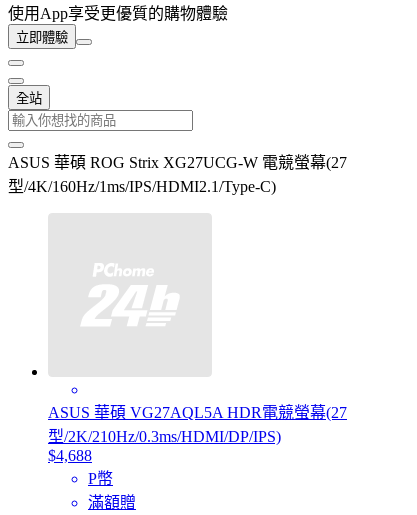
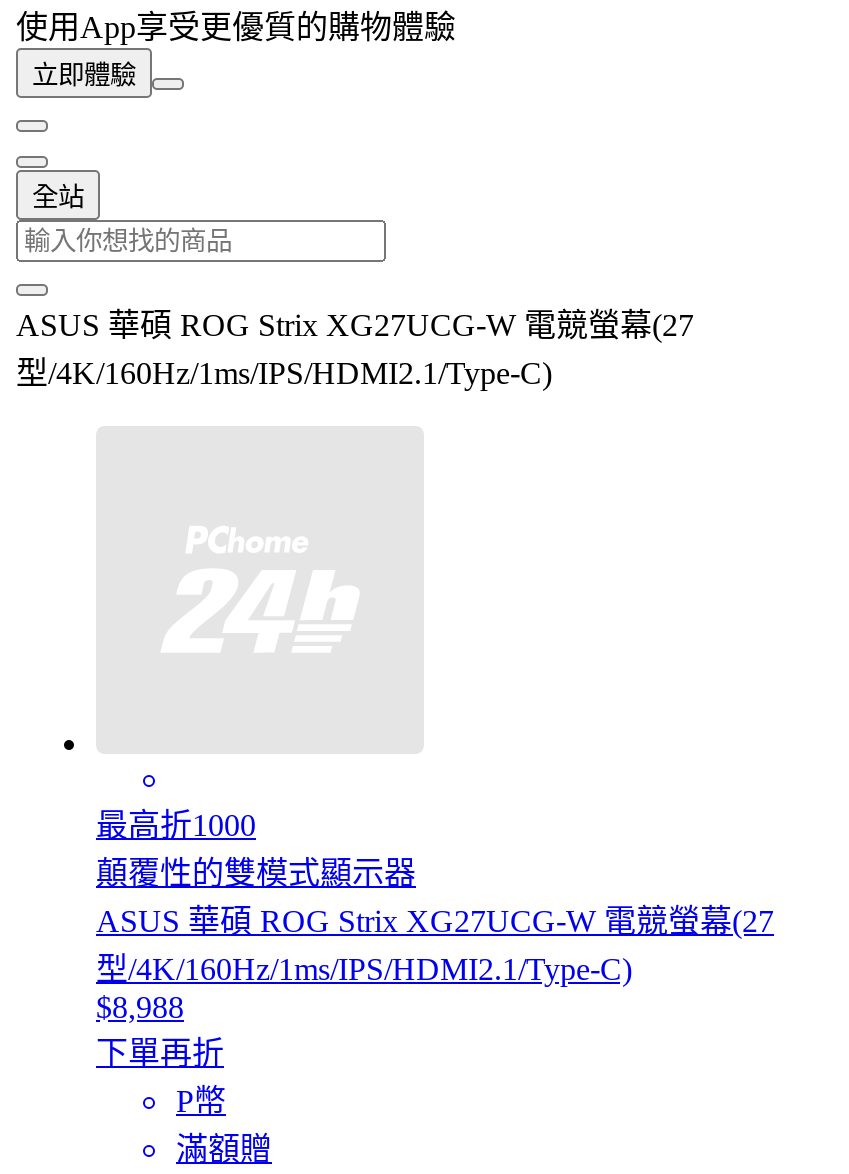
[48,404,347,464] ASUS 華碩 VG27AQL5A HDR電競螢幕(27 | 型/2K/210Hz/0.3ms/HDMI/DP/IPS) | $4,688 -> [96,808,774,1070] 最高折1000 | 顛覆性的雙模式顯示器 | ASUS 華碩 ROG Strix XG27UCG-W 電競螢幕(27 | 型/4K/160Hz/1ms/IPS/HDMI2.1/Type-C) | $8,988 | 下單再折

